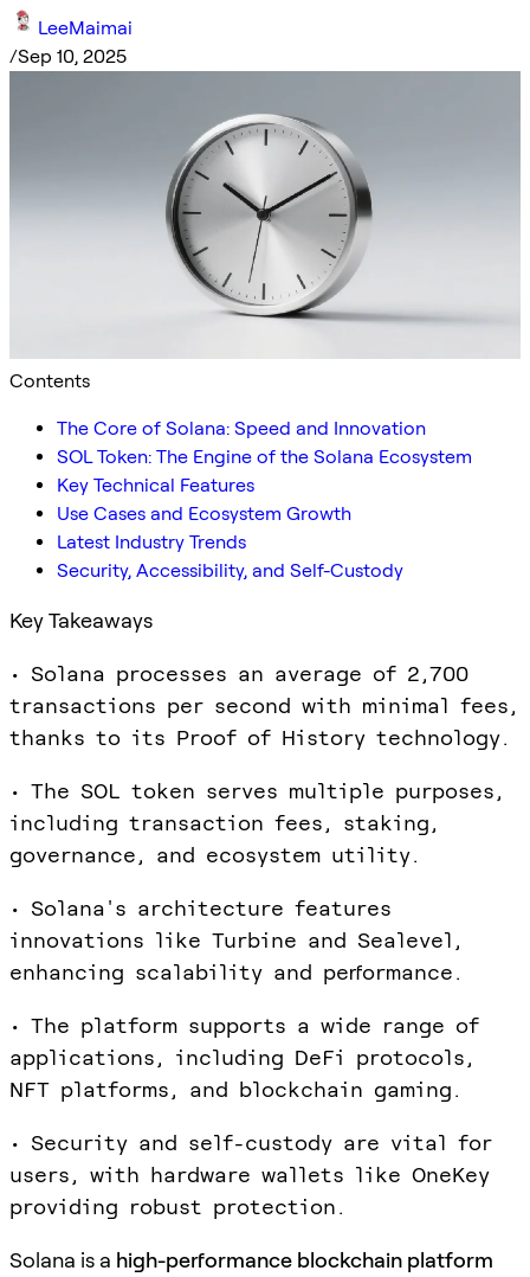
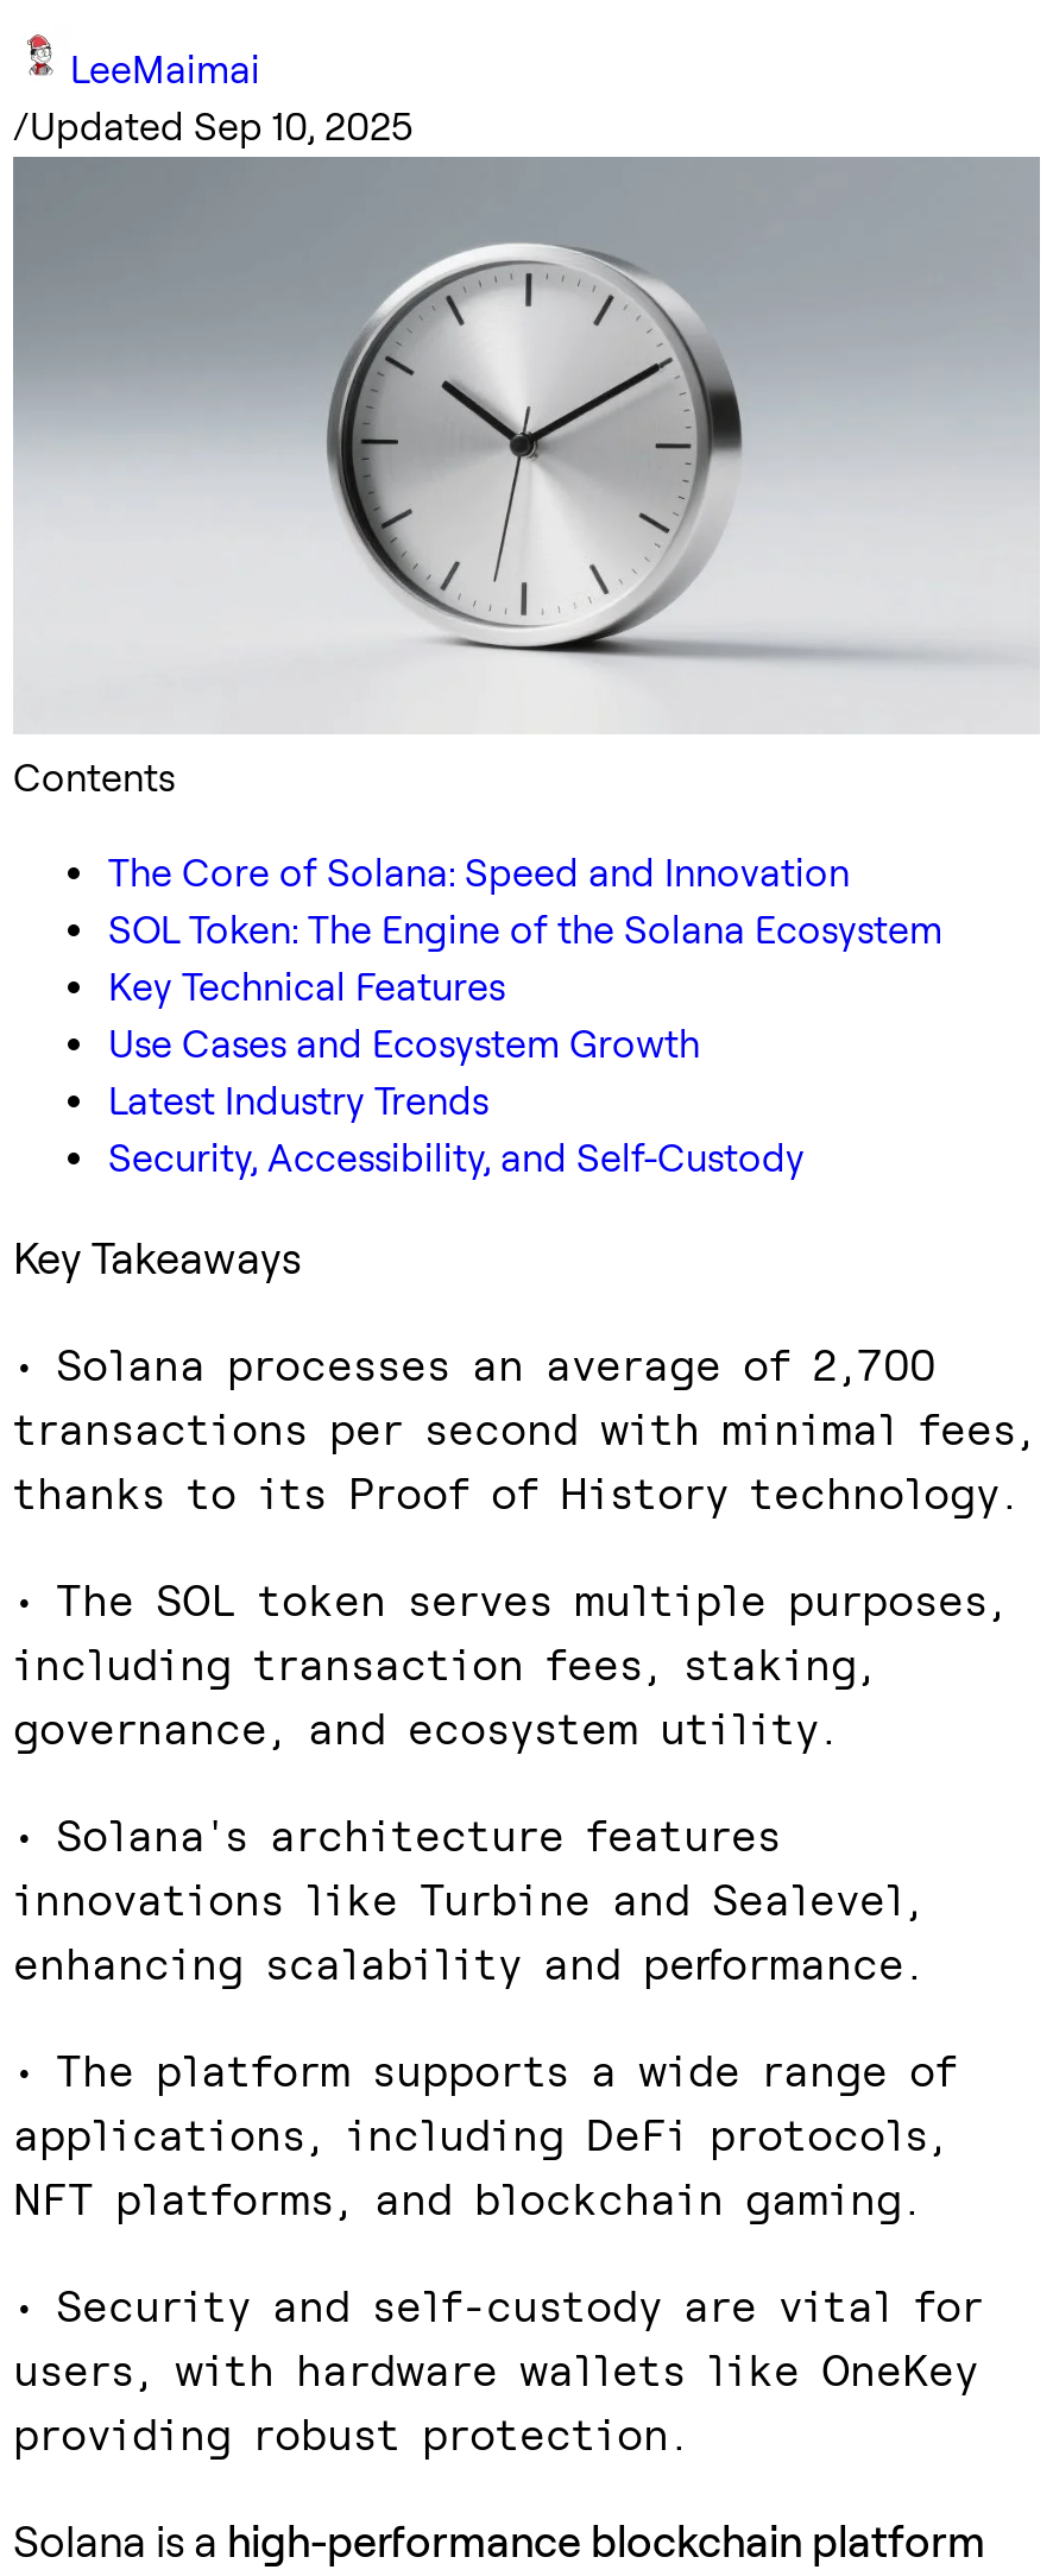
[9,45,127,67] /Sep 10, 2025 -> [13,104,412,149] /Updated Sep 10, 2025

